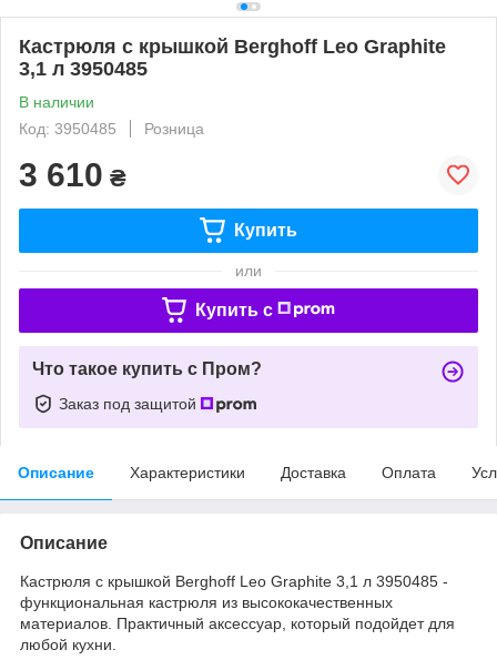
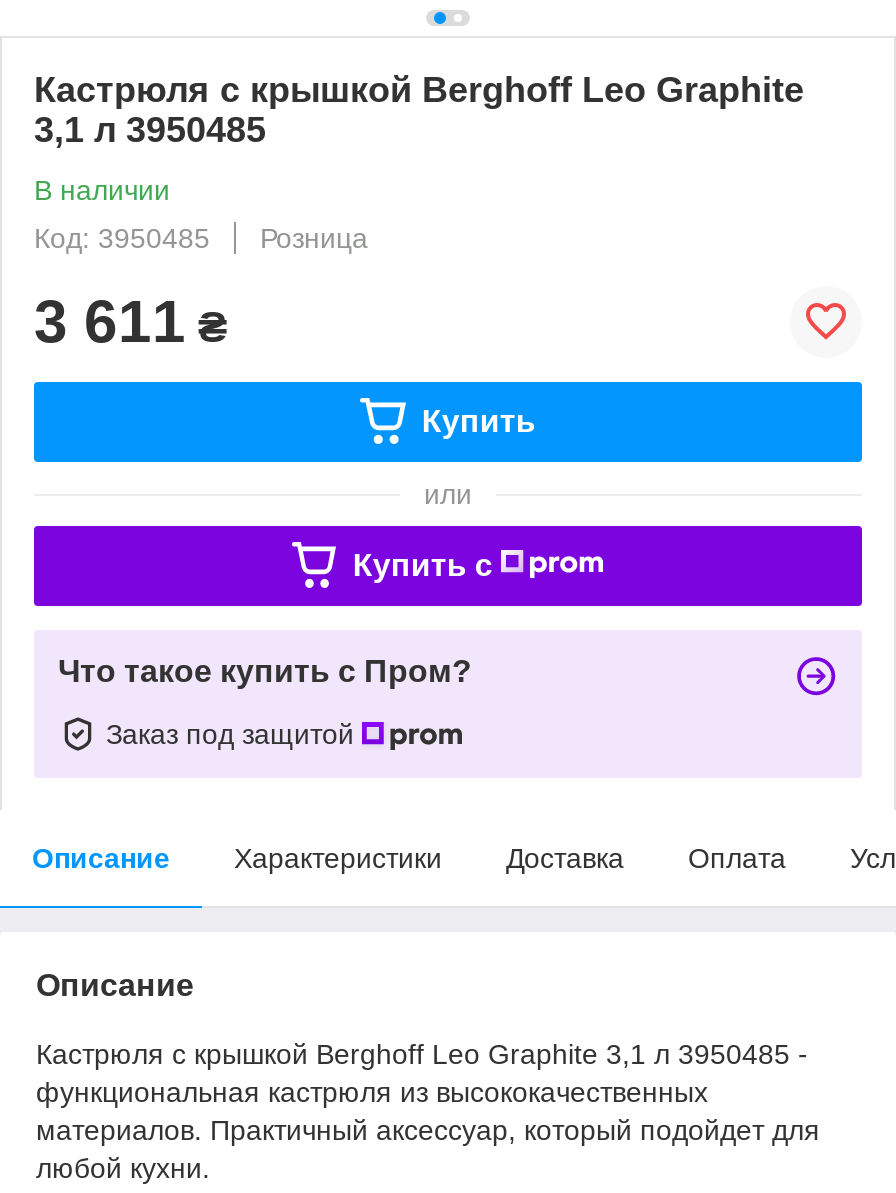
[19,156,126,193] 3 610 ₴ -> [34,288,228,354] 3 611 ₴

